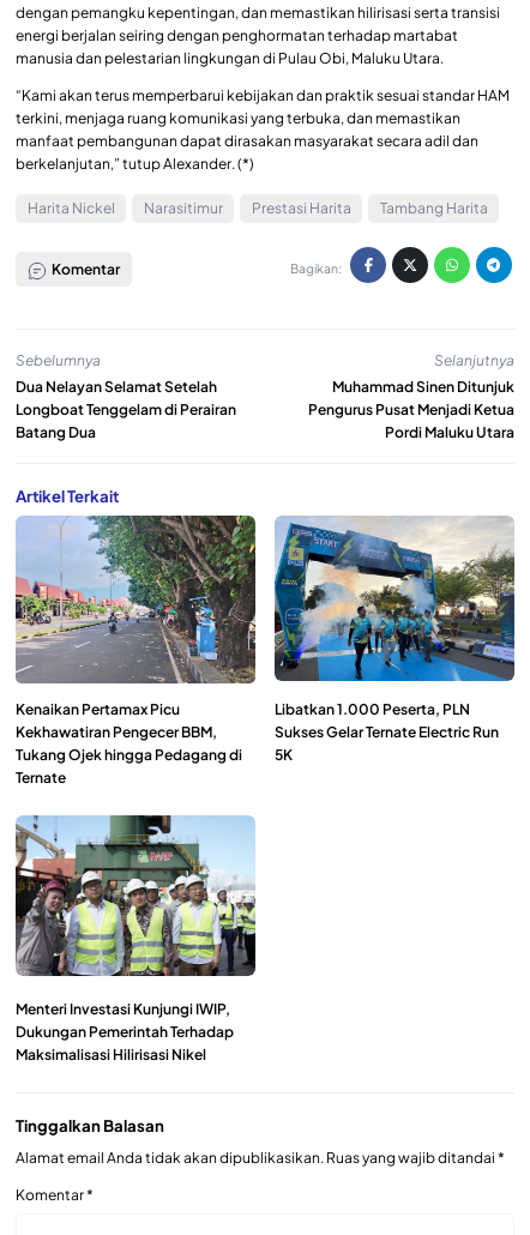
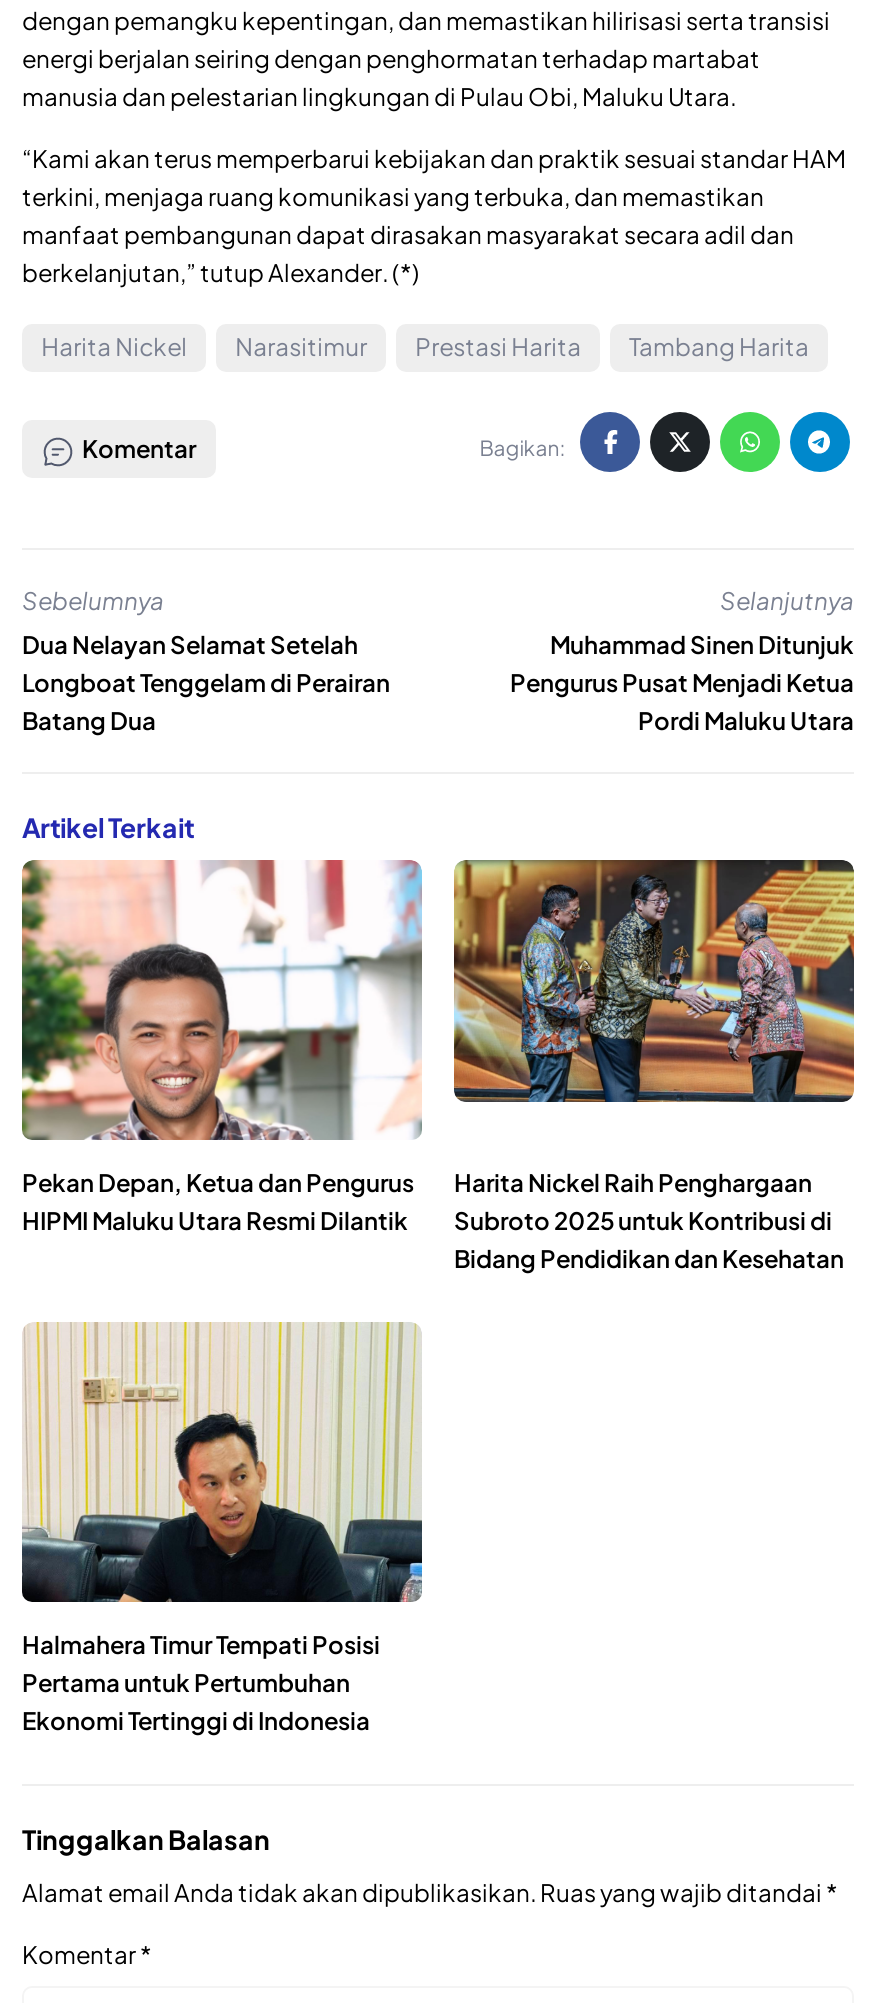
[16,514,257,787] [image] | Kenaikan Pertamax Picu | Kekhawatiran Pengecer BBM, | Tukang Ojek hingga Pedagang di | Ternate -> [20,858,422,1237] [image] | Pekan Depan, Ketua dan Pengurus | HIPMI Maluku Utara Resmi Dilantik
[273,516,516,764] [image] | Libatkan 1.000 Peserta, PLN | Sukses Gelar Ternate Electric Run | 5K -> [452,858,856,1275] [image] | Harita Nickel Raih Penghargaan | Subroto 2025 untuk Kontribusi di | Bidang Pendidikan dan Kesehatan
[14,814,257,1064] [image] | Menteri Investasi Kunjungi IWIP, | Dukungan Pemerintah Terhadap | Maksimalisasi Hilirisasi Nikel -> [22,1320,424,1737] [image] | Halmahera Timur Tempati Posisi | Pertama untuk Pertumbuhan | Ekonomi Tertinggi di Indonesia

